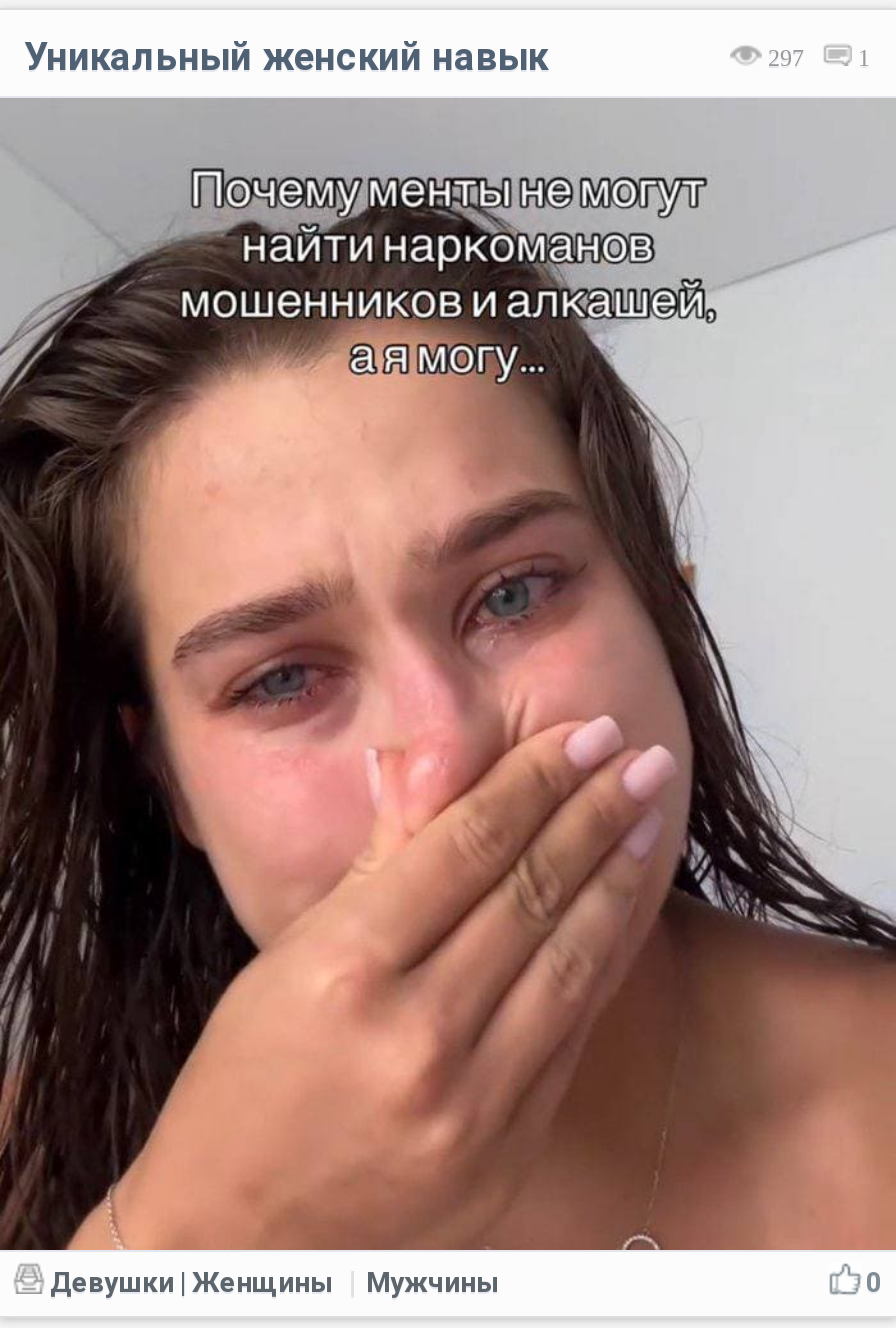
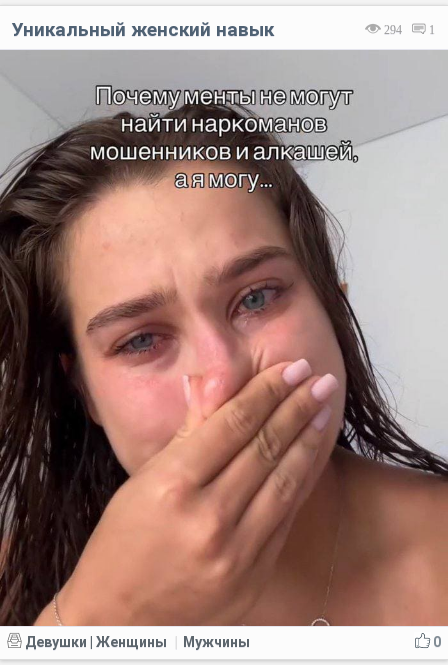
[762,44,870,72] 297 1 -> [381,23,435,37] 294 1

